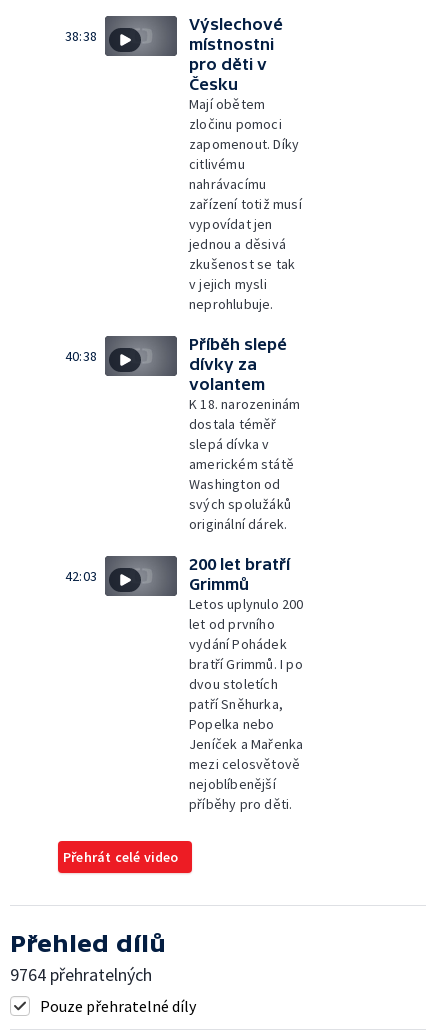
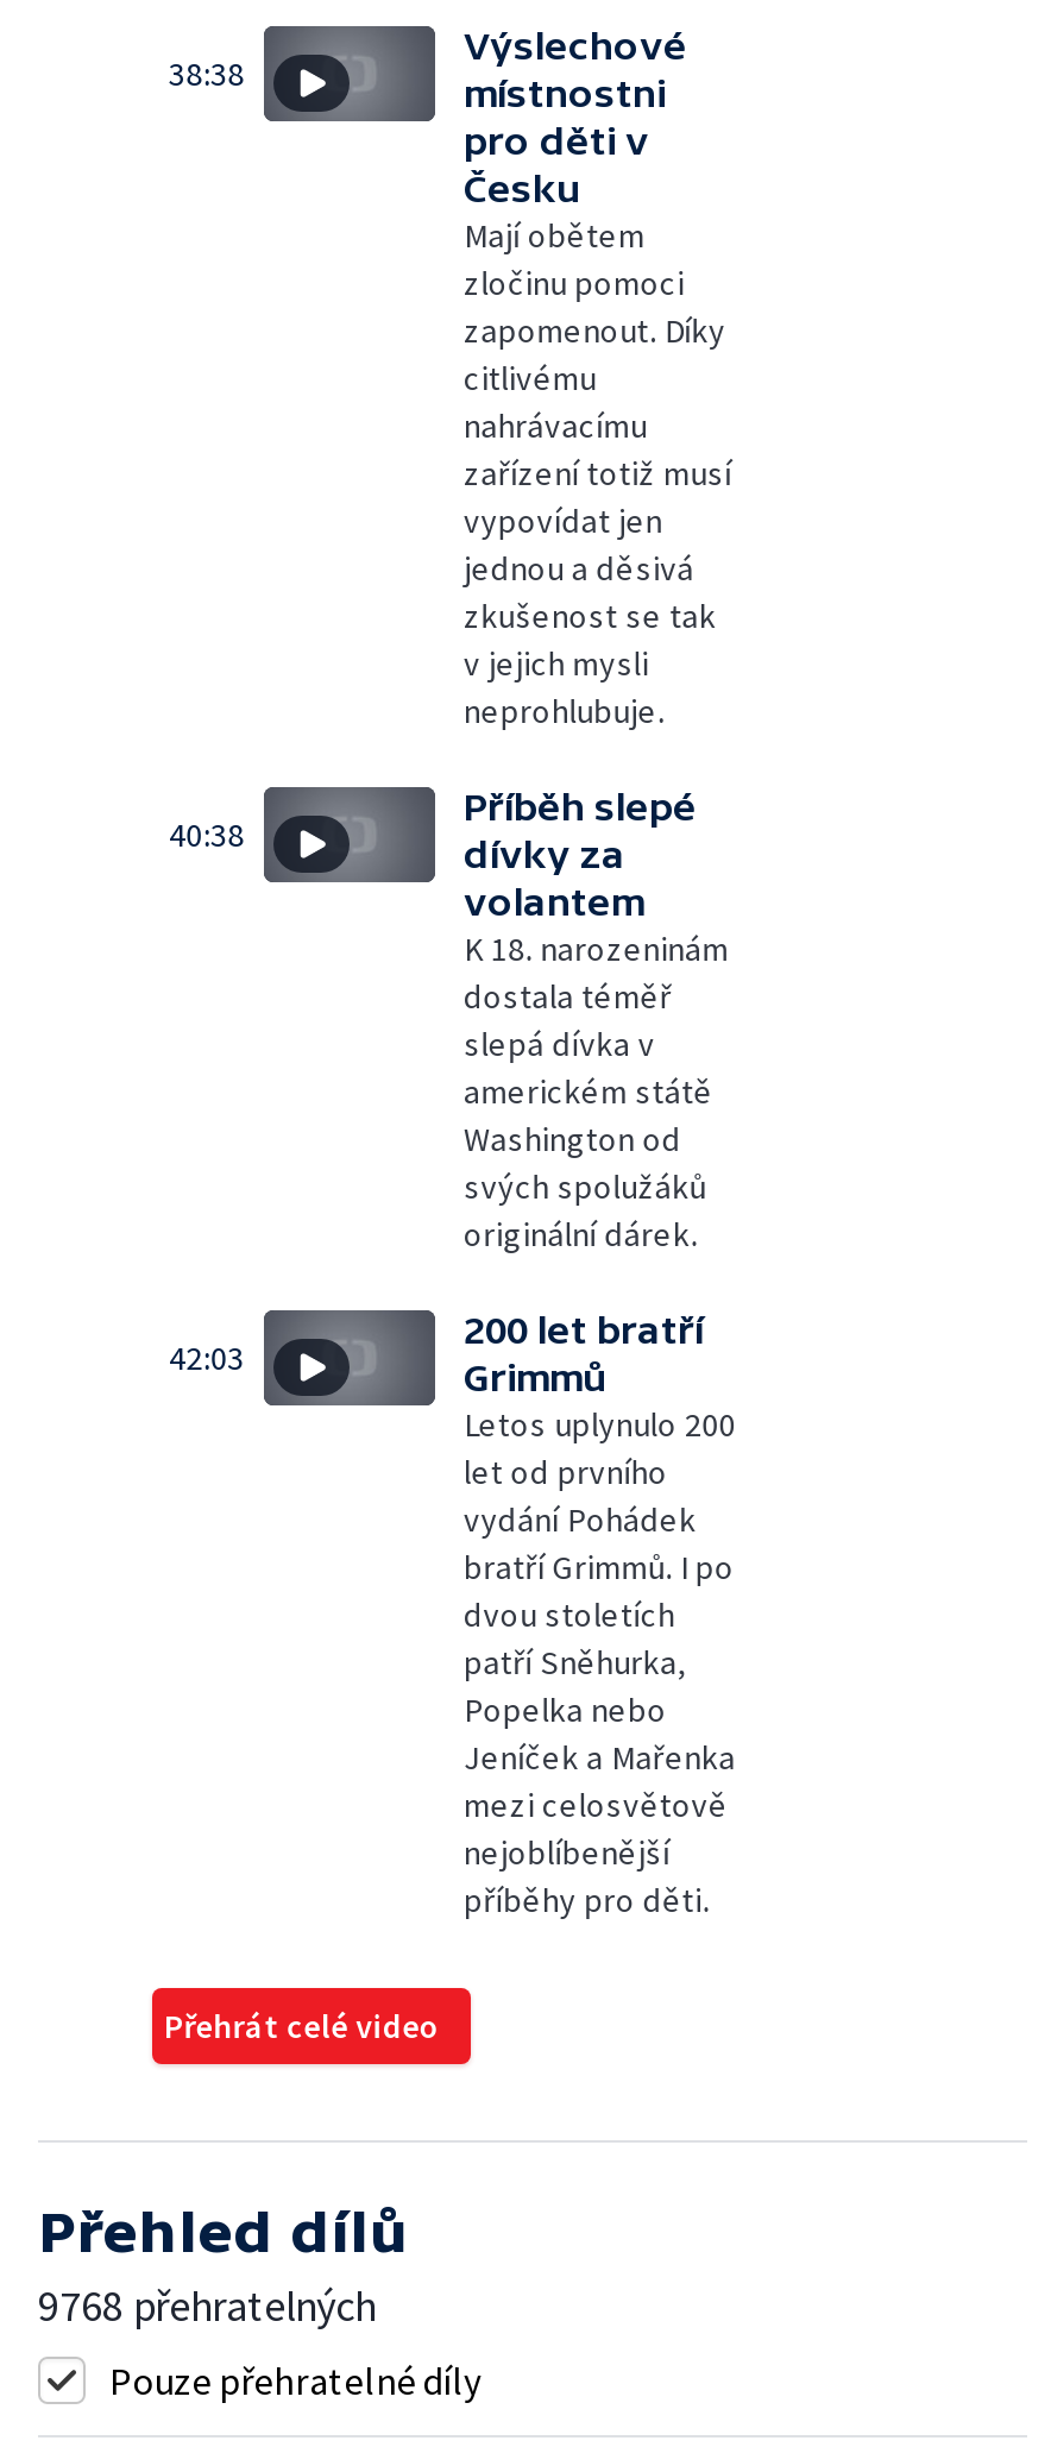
[10,962,152,985] 9764 přehratelných -> [38,2277,376,2332] 9768 přehratelných

